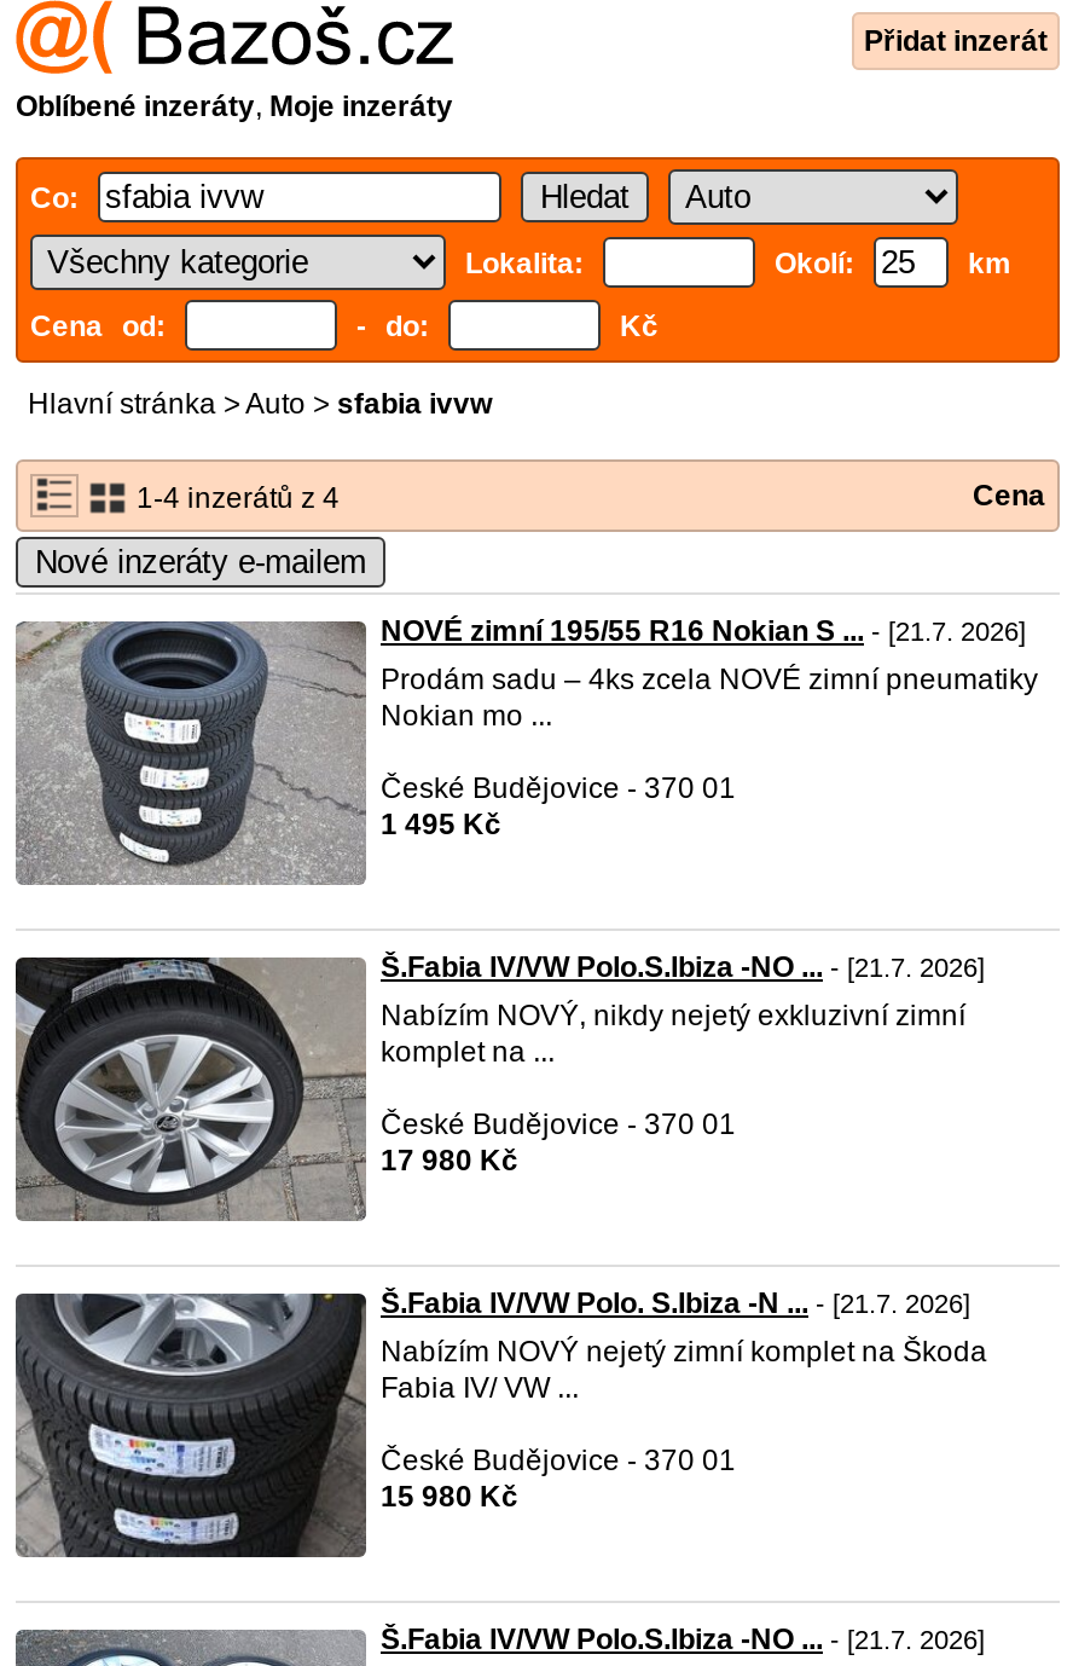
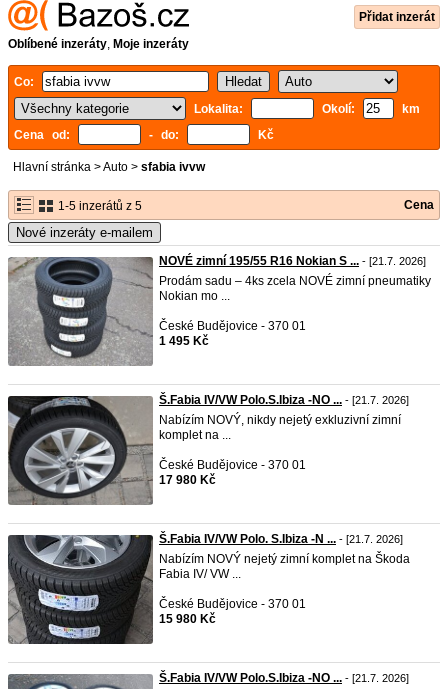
[129,481,340,515] 1-4 inzerátů z 4 -> [55,199,142,213] 1-5 inzerátů z 5

